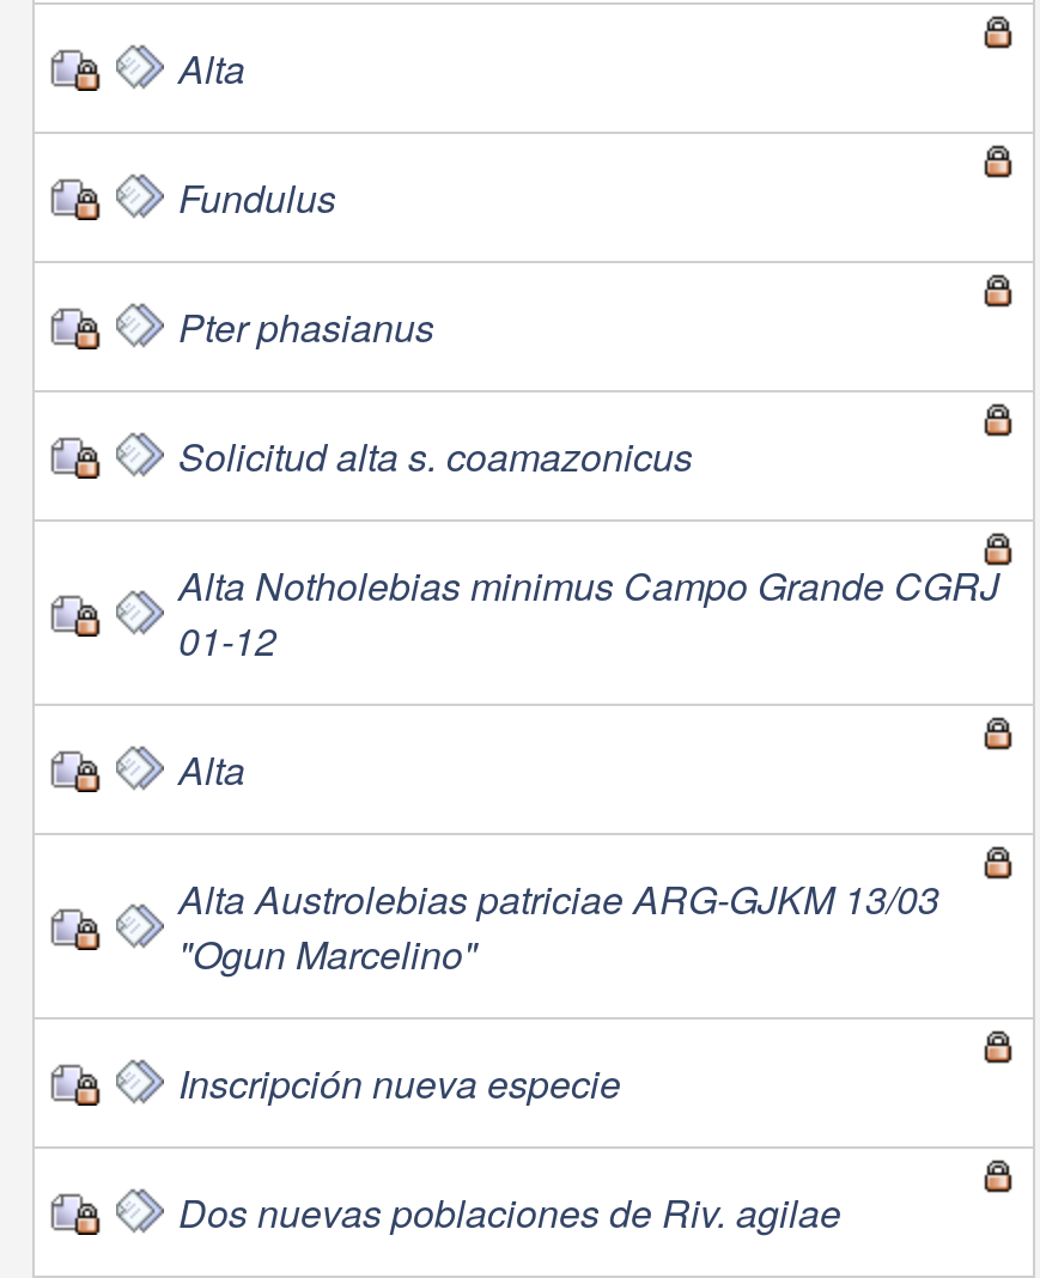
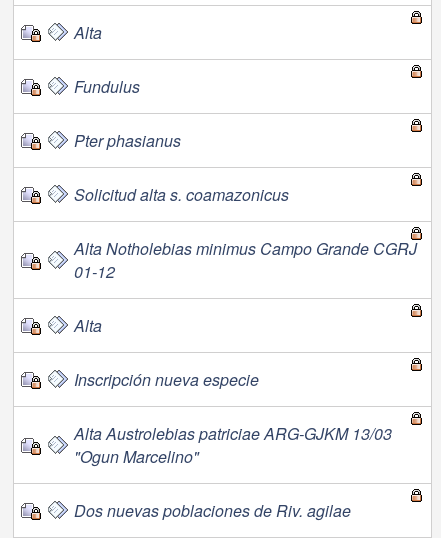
moved [178,872,939,982] -> [74,422,392,468]: Alta Austrolebias patriciae ARG-GJKM 13/03 | "Ogun Marcelino"
moved [178,1057,621,1112] -> [74,368,259,391]: Inscripción nueva especie

